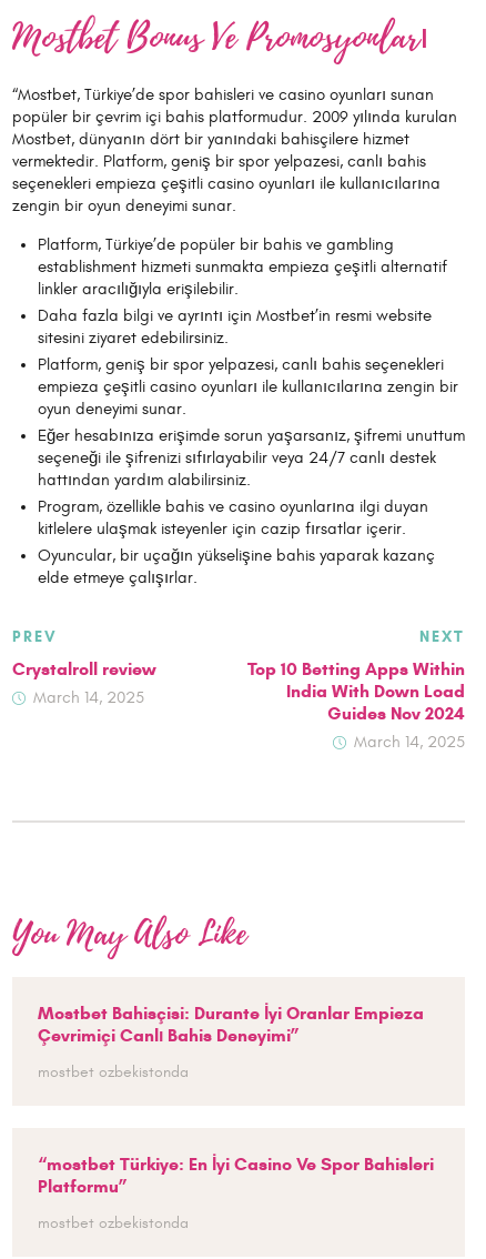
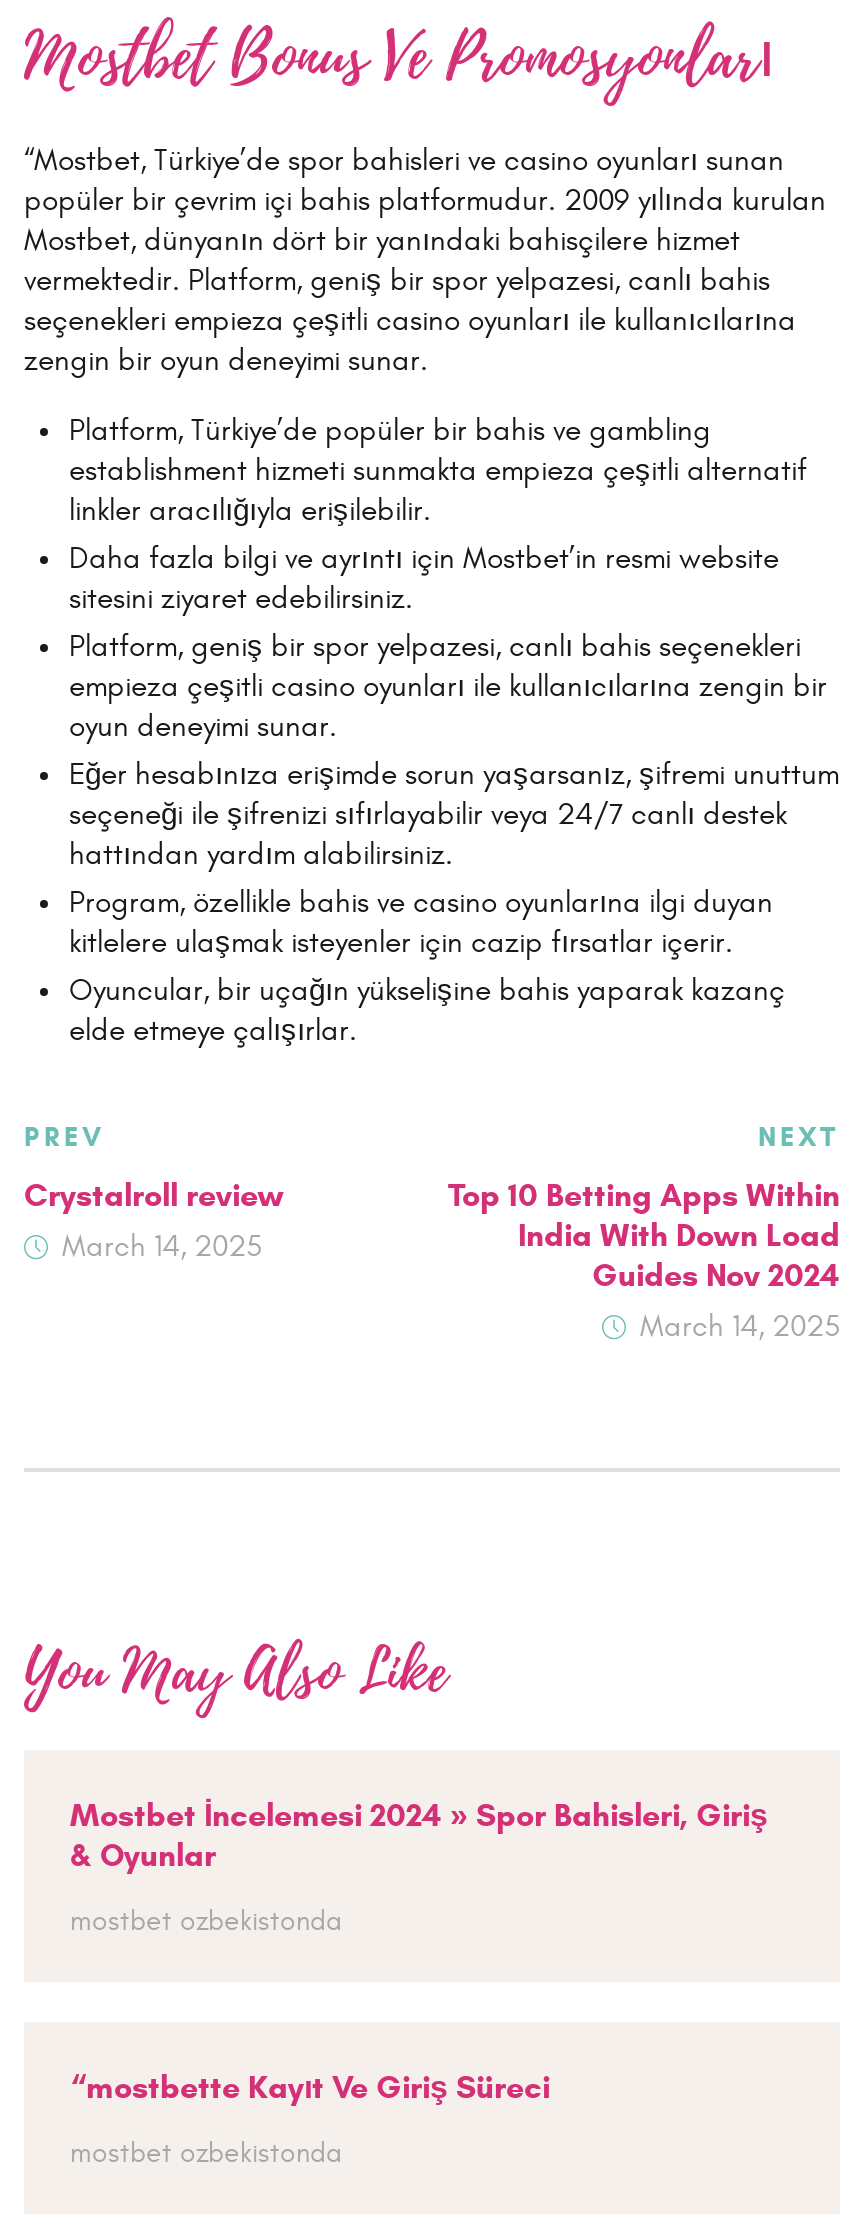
[38,1003,424,1046] Mostbet Bahisçisi: Durante İyi Oranlar Empieza | Çevrimiçi Canlı Bahis Deneyimi” -> [70,1796,768,1874] Mostbet İncelemesi 2024 » Spor Bahisleri, Giriş | & Oyunlar
[38,1154,434,1197] “mostbet Türkiye: En İyi Casino Ve Spor Bahisleri | Platformu” -> [70,2068,550,2106] “mostbette Kayıt Ve Giriş Süreci

